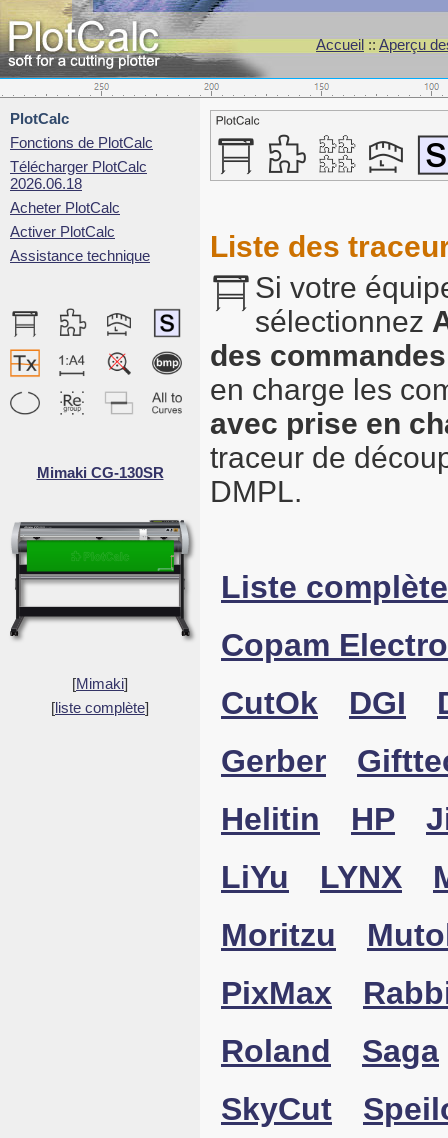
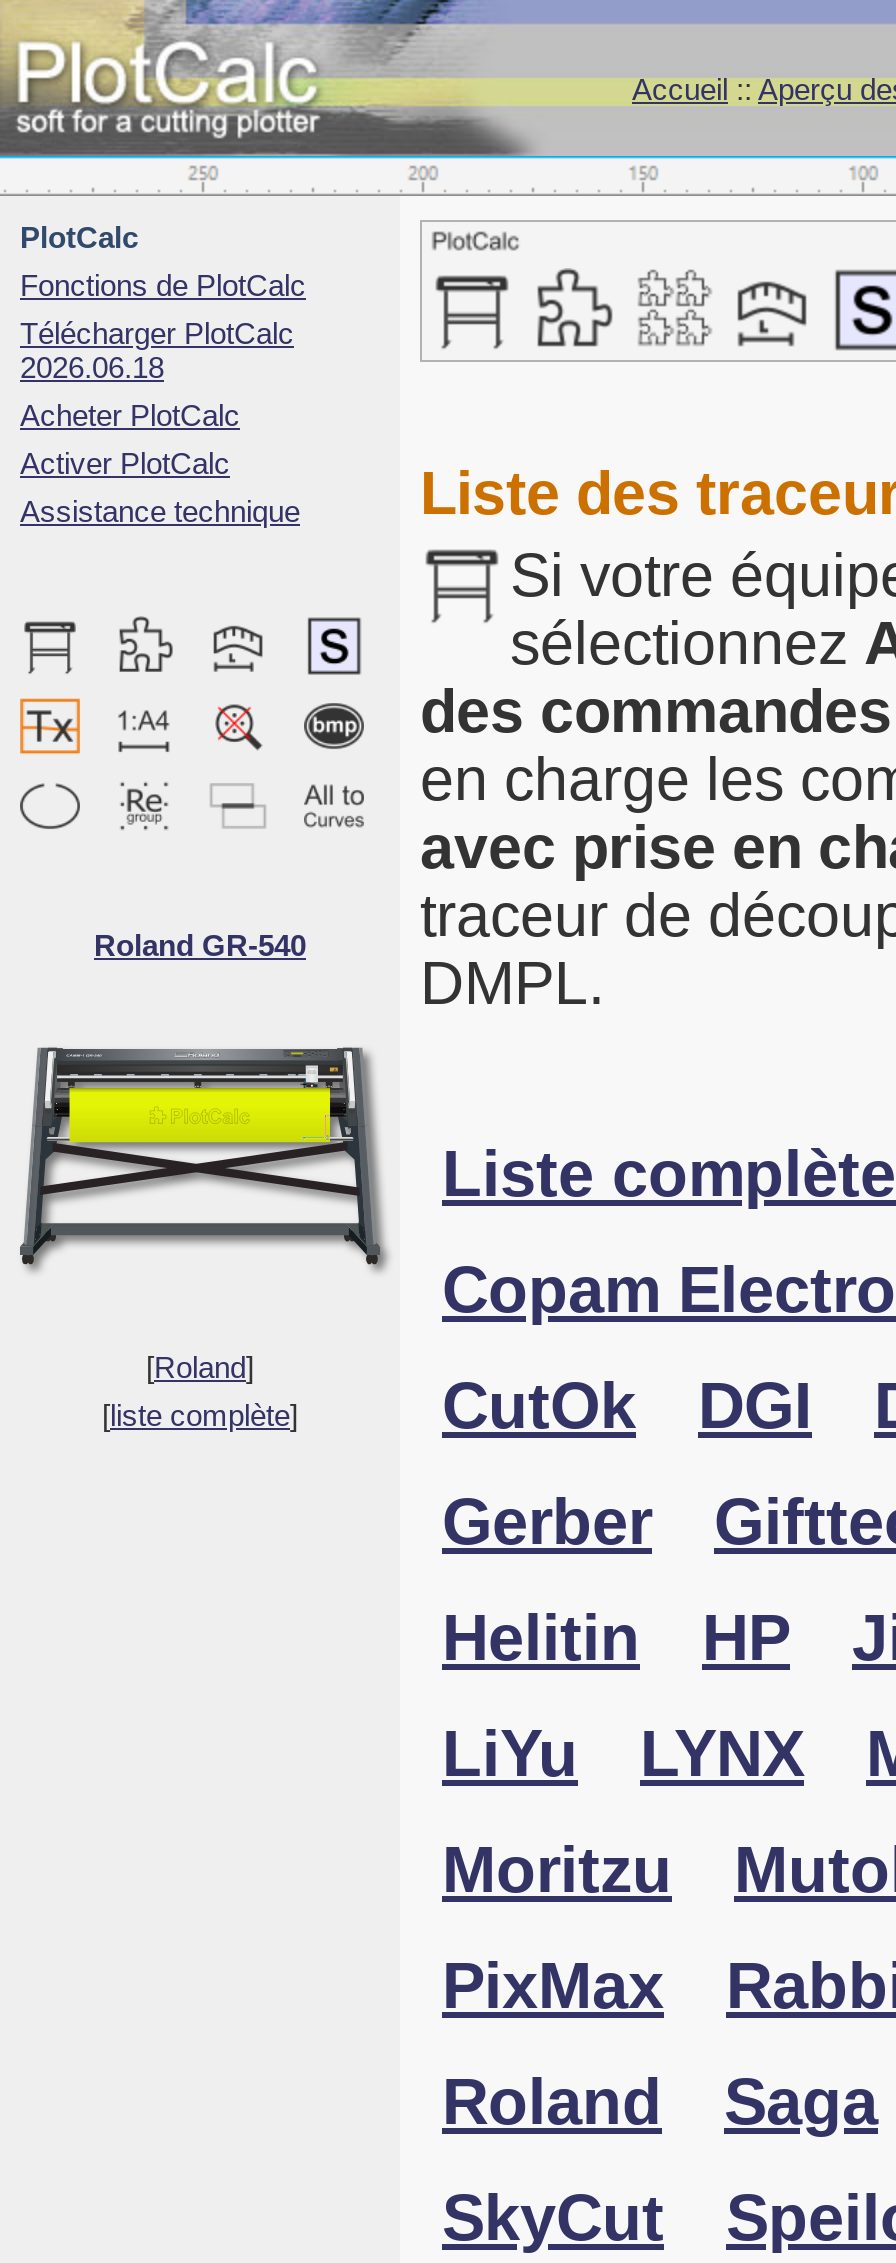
[36,464,163,481] Mimaki CG-130SR -> [94,928,306,962] Roland GR-540
[9,519,194,692] [image] | [Mimaki] -> [18,1040,386,1384] [image] | [Roland]

